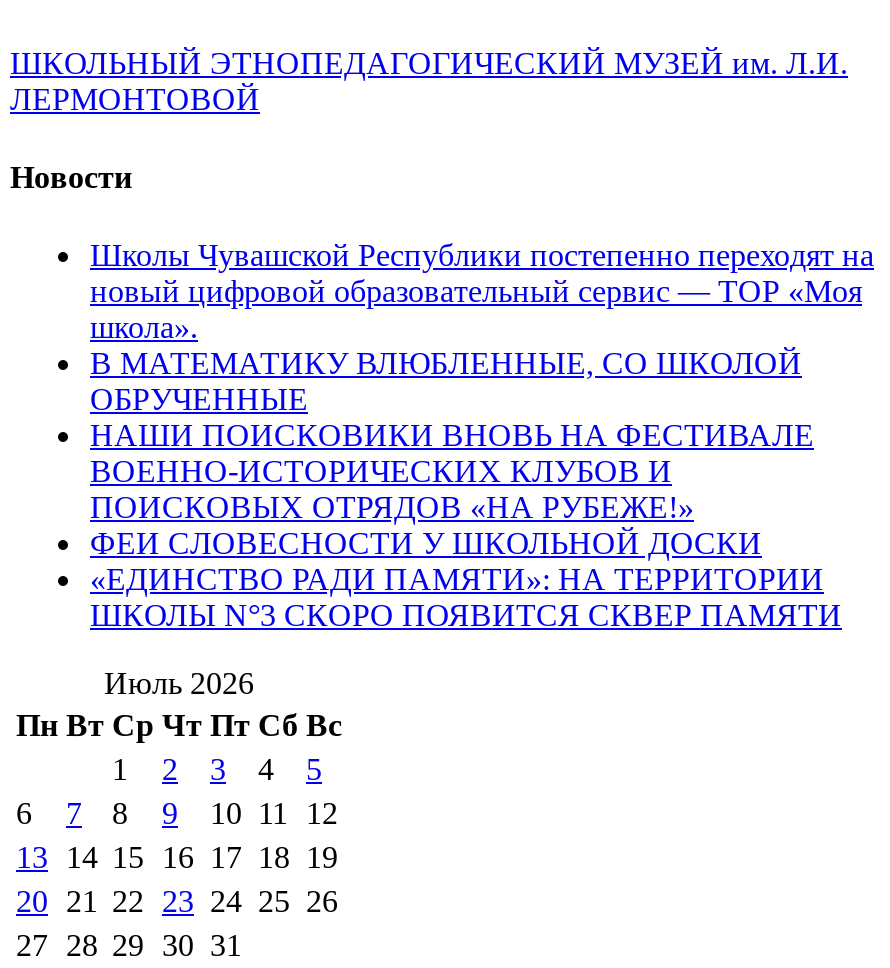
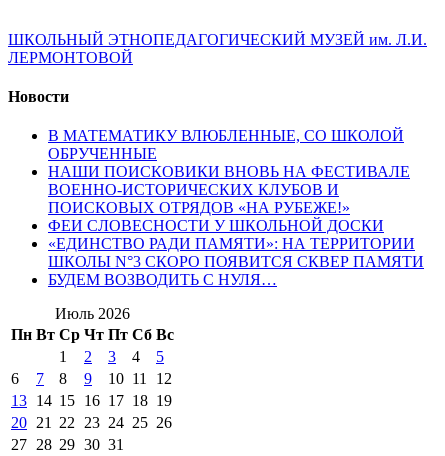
[90,239,874,345] Школы Чувашской Республики постепенно переходят на | новый цифровой образовательный сервис — ТОР «Моя | школа». -> none
moved [90,347,842,633] -> [48,127,424,270]: В МАТЕМАТИКУ ВЛЮБЛЕННЫЕ, СО ШКОЛОЙ | ОБРУЧЕННЫЕ | НАШИ ПОИСКОВИКИ ВНОВЬ НА ФЕСТИВАЛЕ | ВОЕННО-ИСТОРИЧЕСКИХ КЛУБОВ И | ПОИСКОВЫХ ОТРЯДОВ «НА РУБЕЖЕ!» | ФЕИ СЛОВЕСНОСТИ У ШКОЛЬНОЙ ДОСКИ | «ЕДИНСТВО РАДИ ПАМЯТИ»: НА ТЕРРИТОРИИ | ШКОЛЫ N°3 СКОРО ПОЯВИТСЯ СКВЕР ПАМЯТИ
none -> [48,271,277,288] БУДЕМ ВОЗВОДИТЬ С НУЛЯ…

